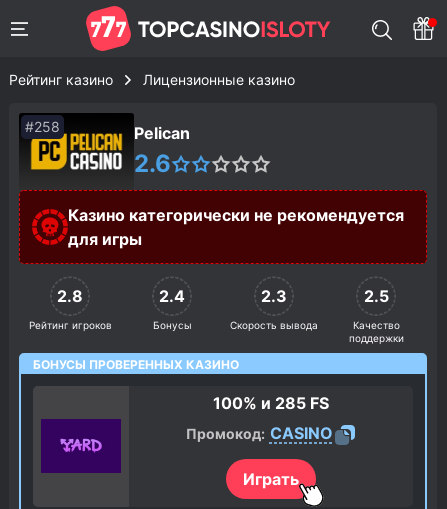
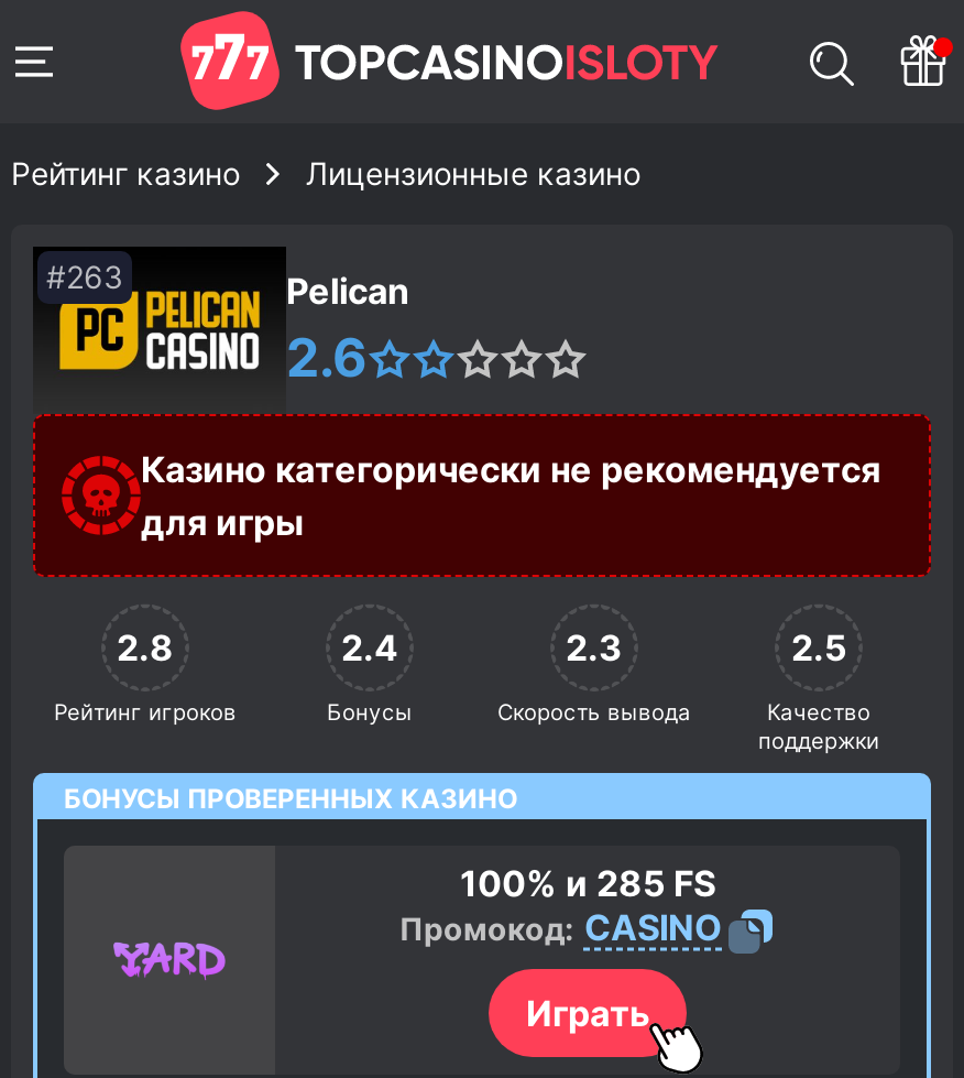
[25,118,60,135] #258 -> [46,258,123,295] #263
[41,419,121,473] [image] -> [84,923,255,1000] [image]

